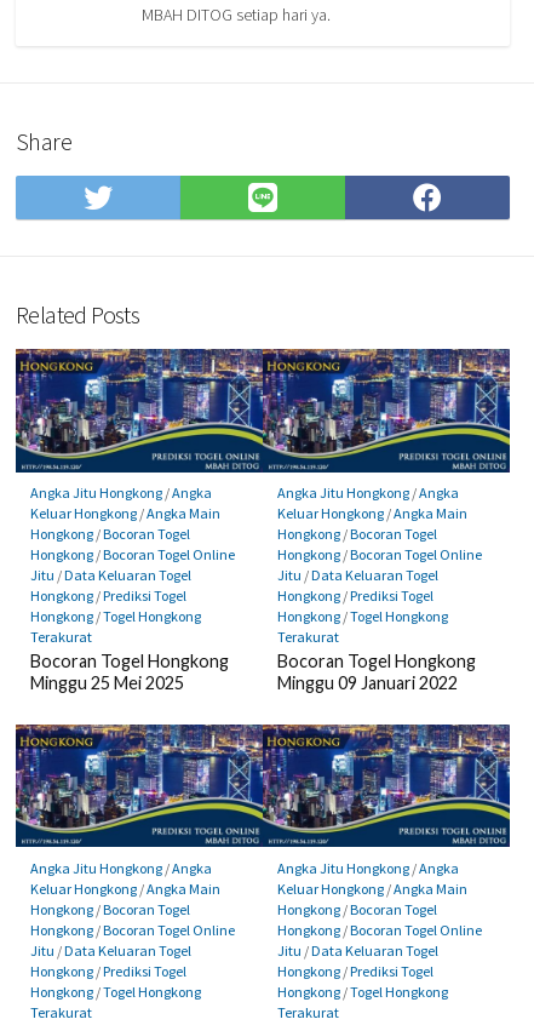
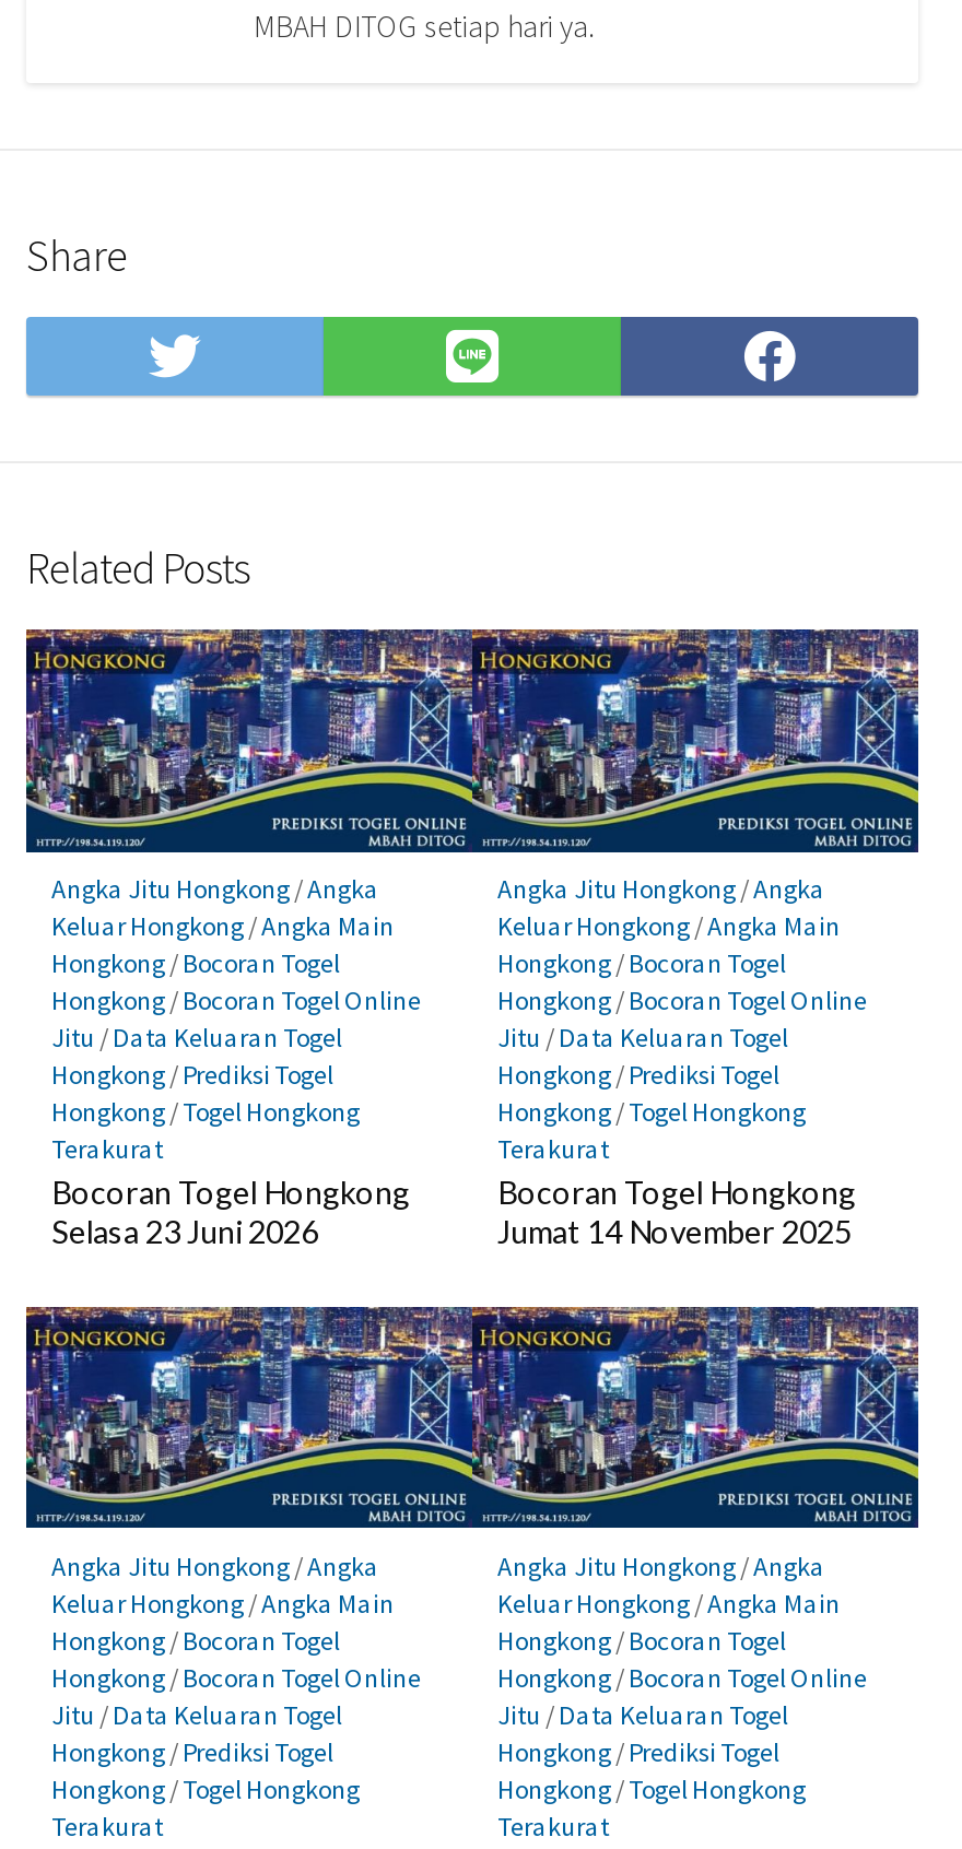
[30,673,183,693] Minggu 25 Mei 2025 -> [51,1214,318,1251] Selasa 23 Juni 2026
[277,673,457,693] Minggu 09 Januari 2022 -> [497,1214,852,1251] Jumat 14 November 2025

